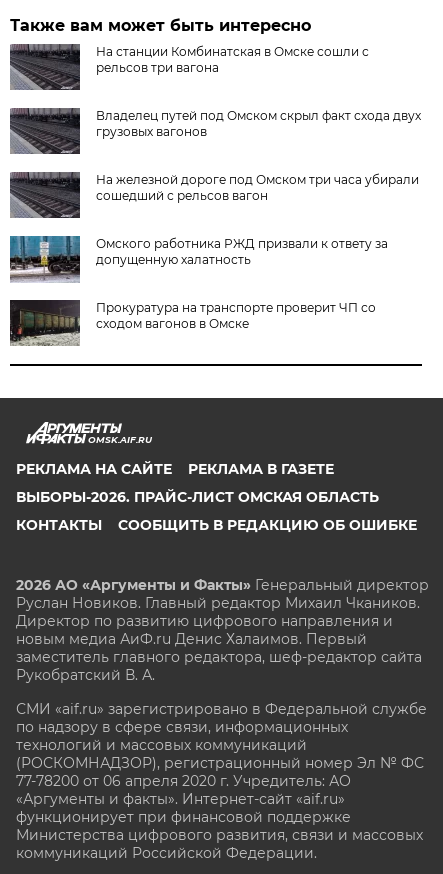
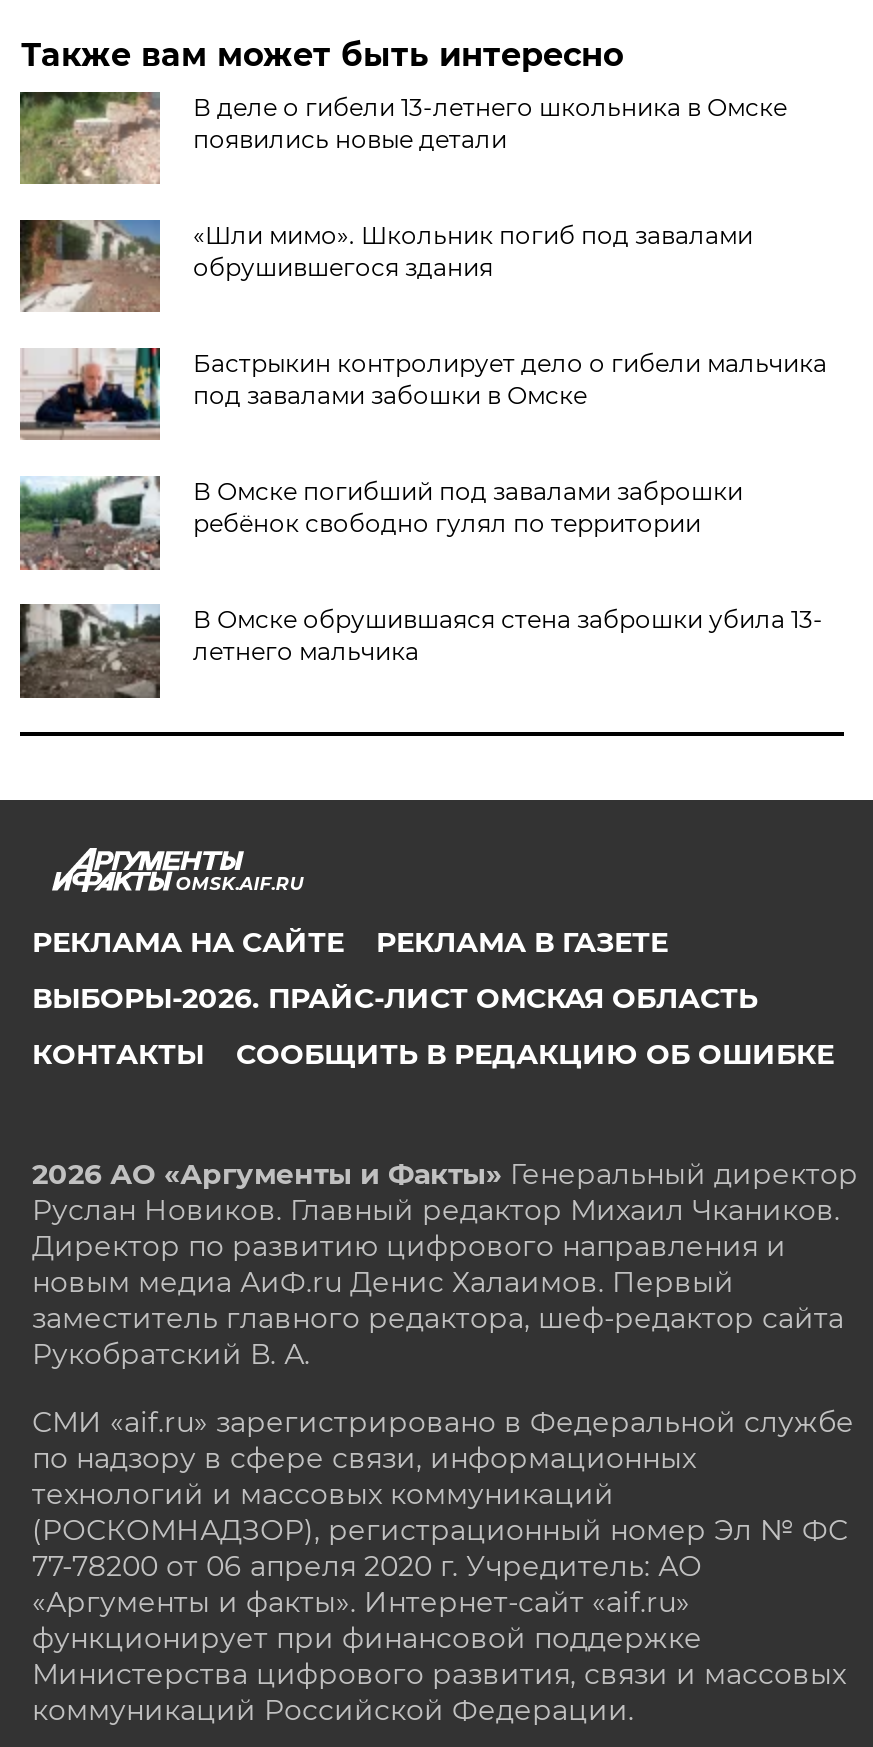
[9,43,369,91] [image] | На станции Комбинатская в Омске сошли с | рельсов три вагона -> [18,90,787,186] [image] | В деле о гибели 13‑летнего школьника в Омске | появились новые детали
[9,107,421,155] [image] | Владелец путей под Омском скрыл факт схода двух | грузовых вагонов -> [18,218,753,314] [image] | «Шли мимо». Школьник погиб под завалами | обрушившегося здания
[9,171,419,219] [image] | На железной дороге под Омском три часа убирали | сошедший с рельсов вагон -> [20,348,827,442] [image] | Бастрыкин контролирует дело о гибели мальчика | под завалами забошки в Омске
[9,235,388,283] [image] | Омского работника РЖД призвали к ответу за | допущенную халатность -> [18,474,743,572] [image] | В Омске погибший под завалами заброшки | ребёнок свободно гулял по территории
[10,299,376,347] [image] | Прокуратура на транспорте проверит ЧП со | сходом вагонов в Омске -> [20,602,823,700] [image] | В Омске обрушившаяся стена заброшки убила 13- | летнего мальчика

